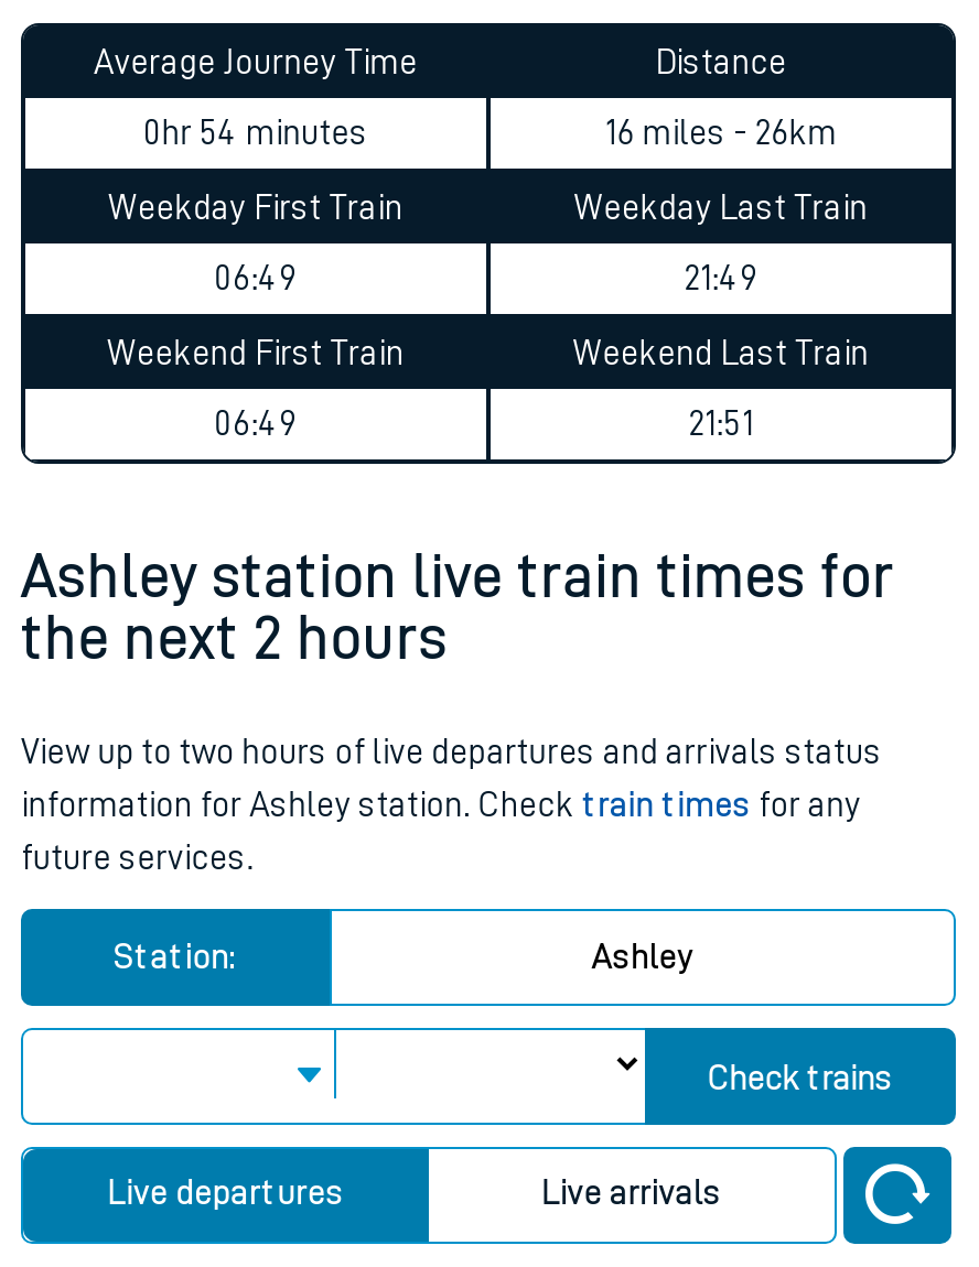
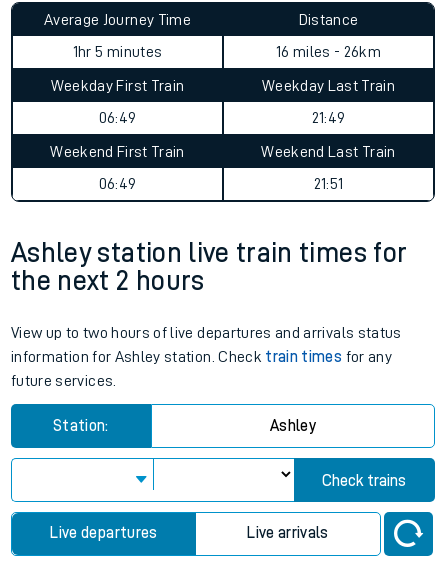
[143,116,368,151] 0hr 54 minutes -> [73,44,162,60] 1hr 5 minutes

